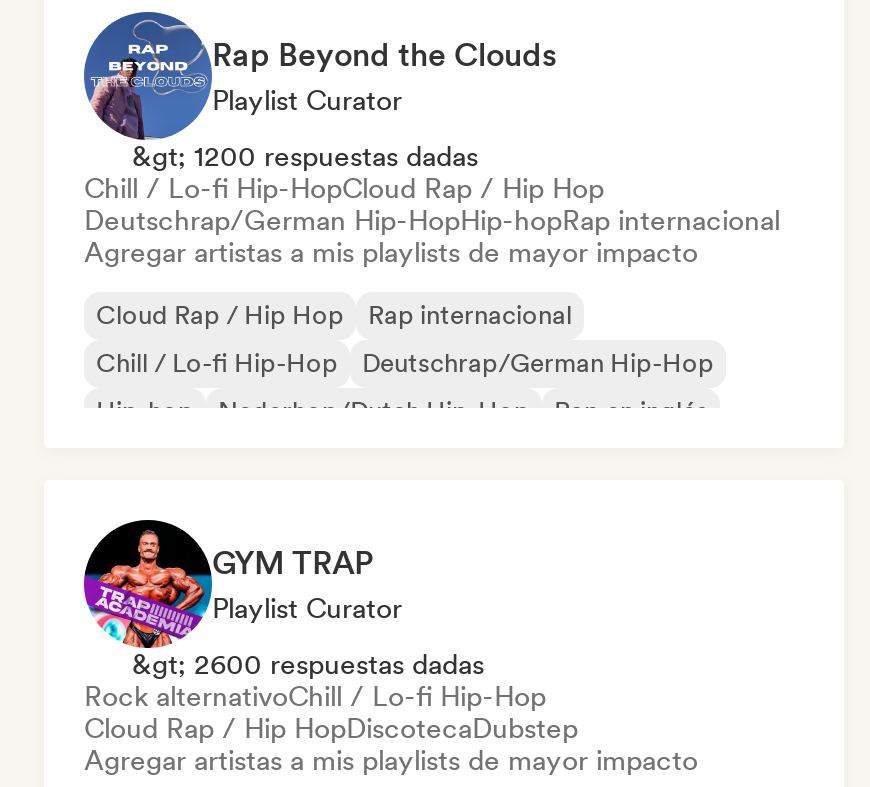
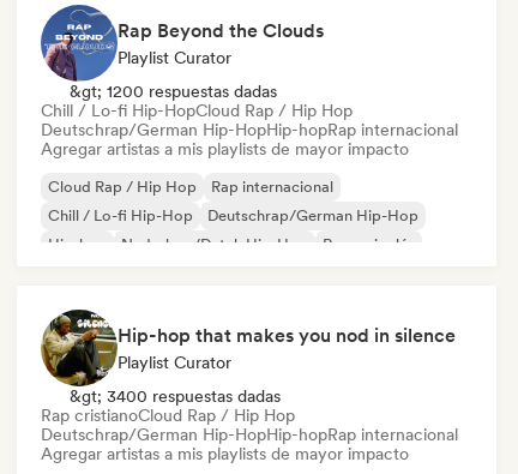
[82,524,374,634] [image] | GYM TRAP -> [40,311,456,378] [image] | Hip-hop that makes you nod in silence
[84,648,578,744] &gt; 2600 respuestas dadas | Rock alternativoChill / Lo-fi Hip-Hop | Cloud Rap / Hip HopDiscotecaDubstep -> [41,386,458,444] &gt; 3400 respuestas dadas | Rap cristianoCloud Rap / Hip Hop | Deutschrap/German Hip-HopHip-hopRap internacional

